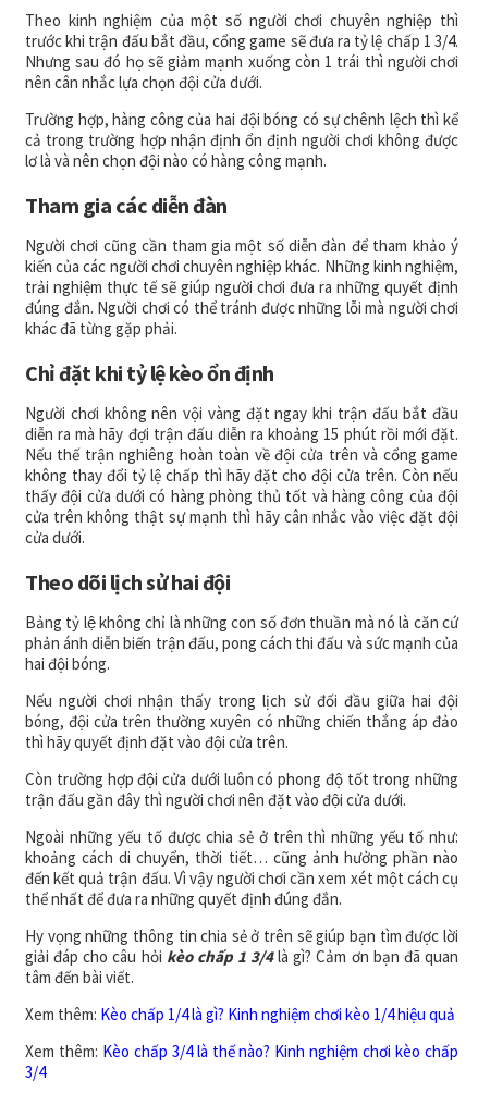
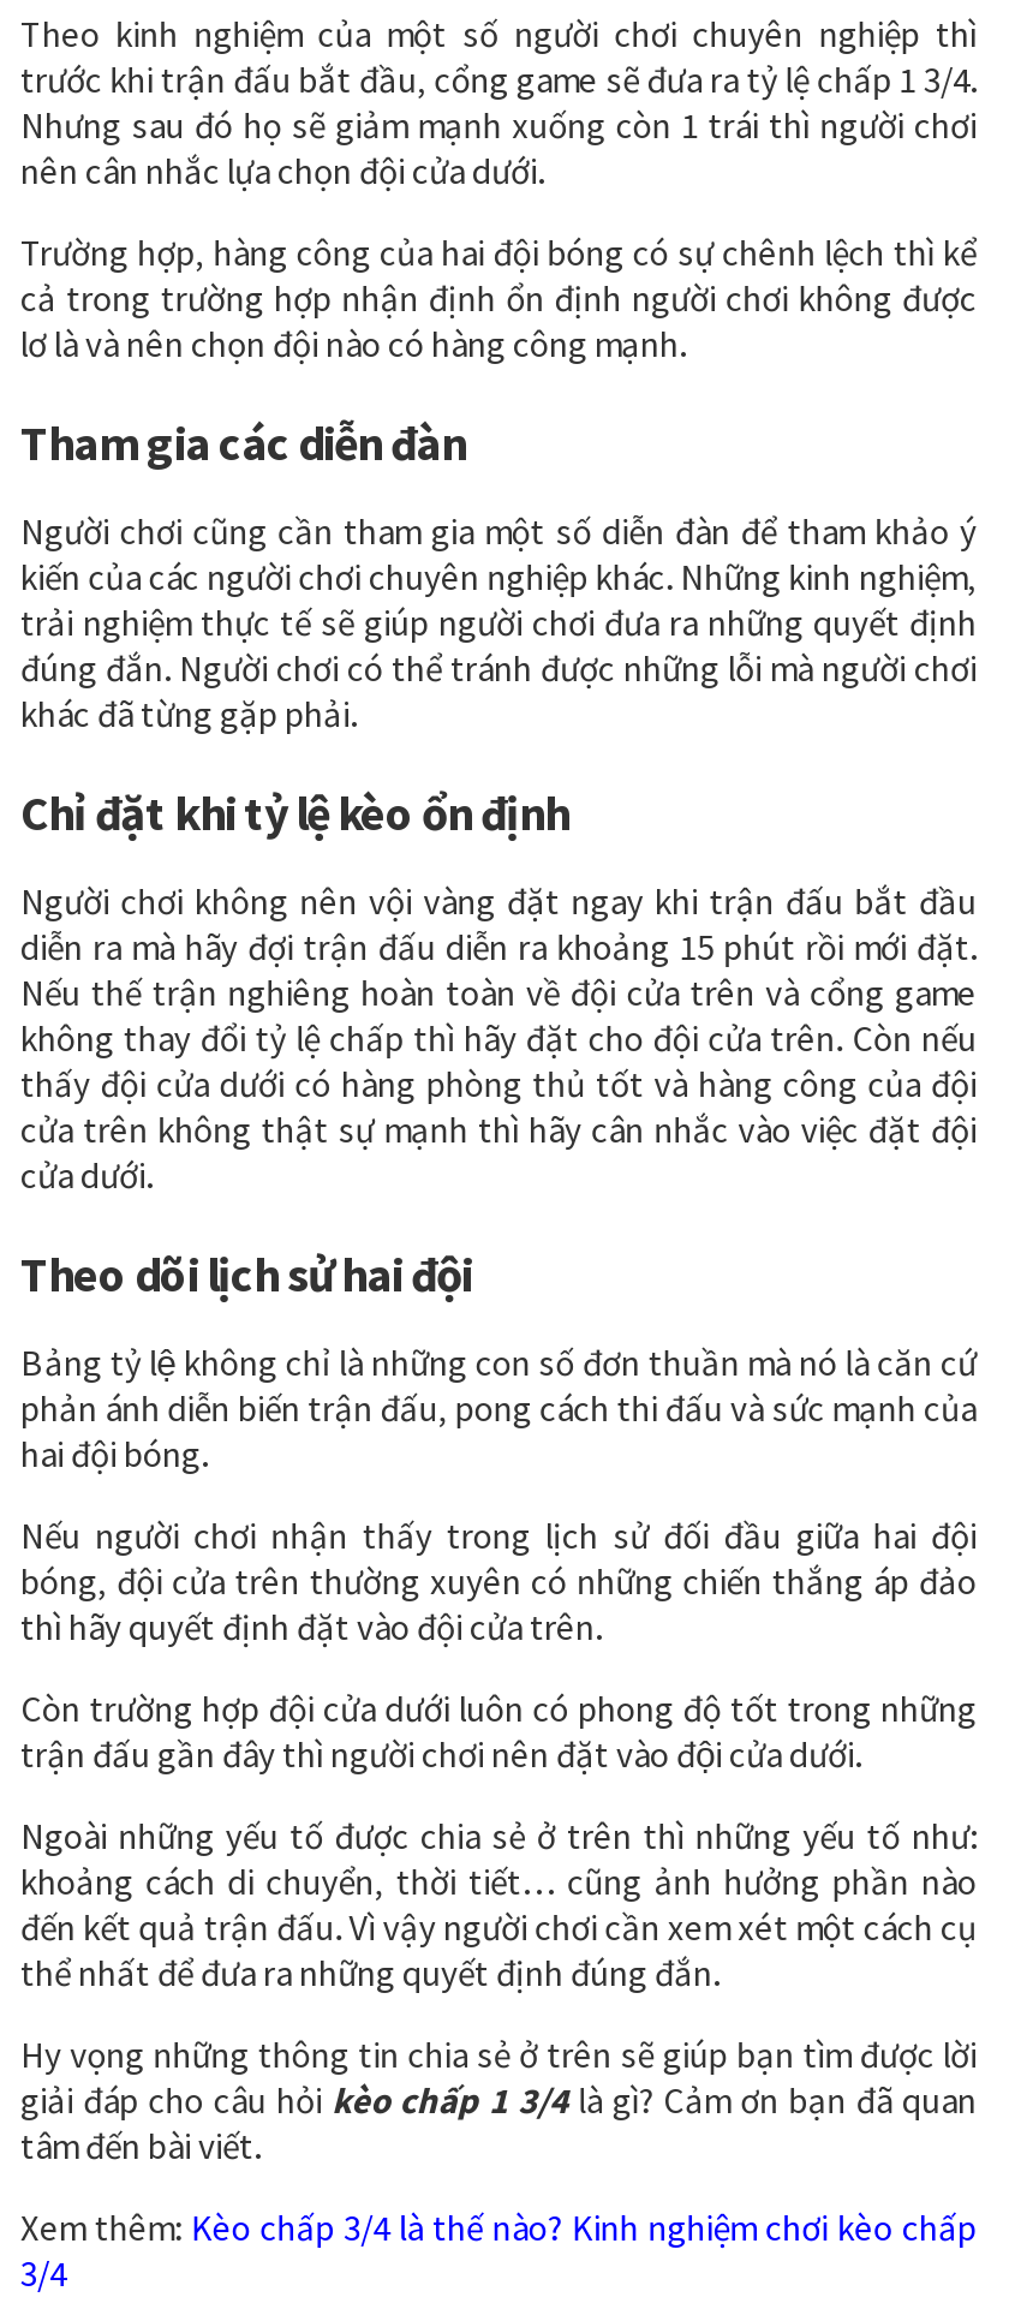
[25,1003,455,1024] Xem thêm: Kèo chấp 1/4 là gì? Kinh nghiệm chơi kèo 1/4 hiệu quả -> none

